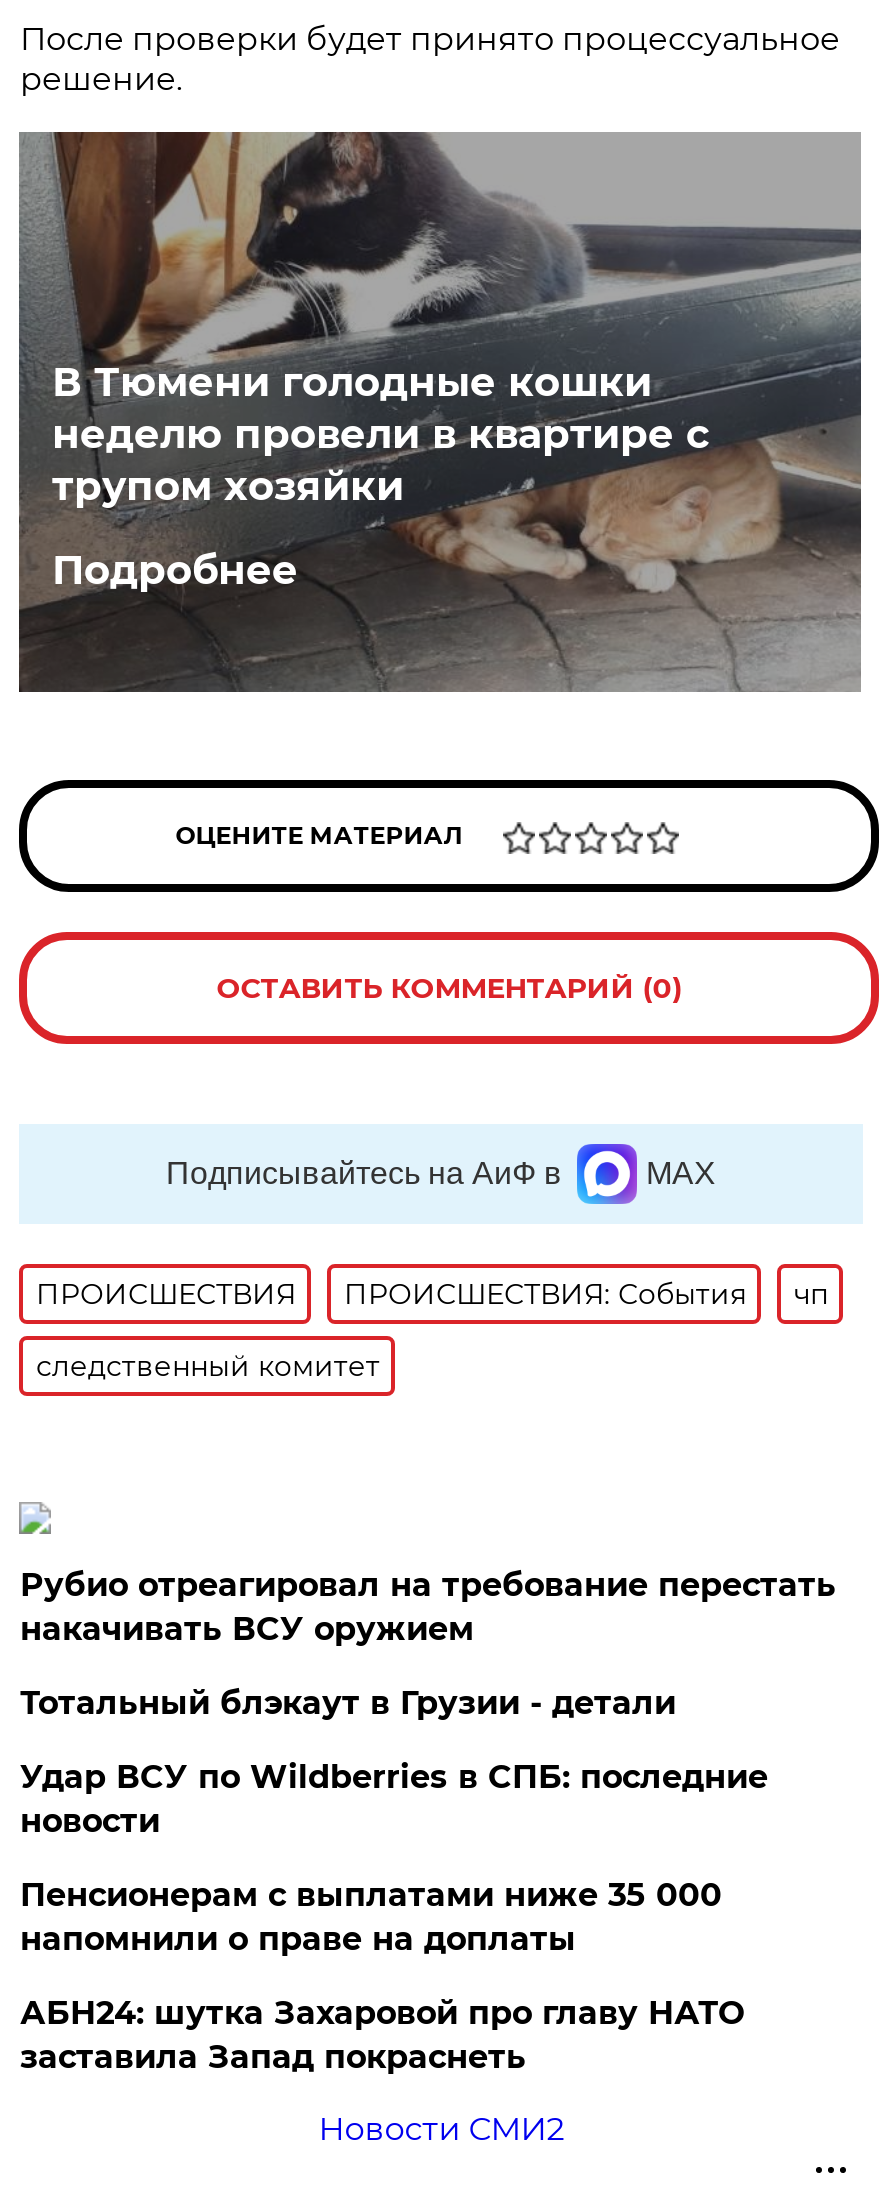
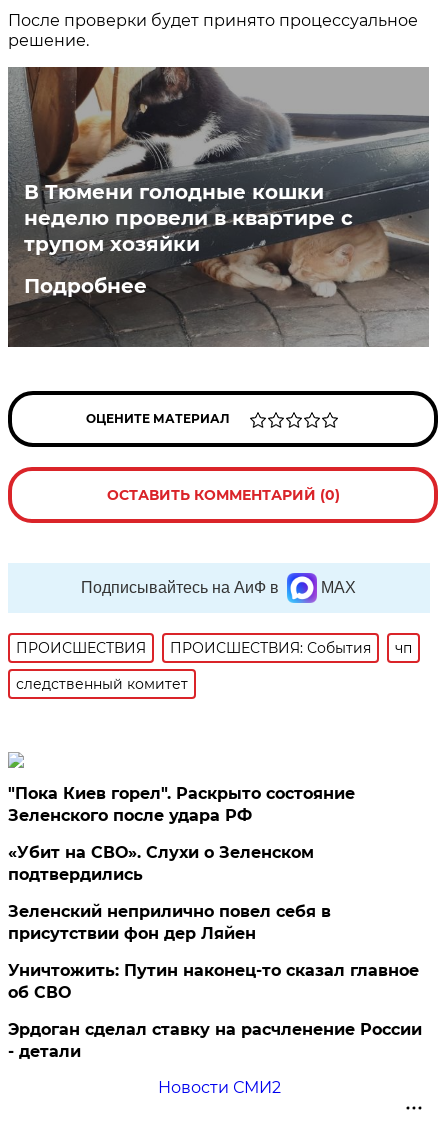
[20,1566,836,1648] Рубио отреагировал на требование перестать | накачивать ВСУ оружием -> [8,784,355,825] "Пока Киев горел". Раскрыто состояние | Зеленского после удара РФ
[20,1684,676,1722] Тотальный блэкаут в Грузии - детали -> [8,843,314,884] «Убит на СВО». Слухи о Зеленском | подтвердились
[20,1758,768,1840] Удар ВСУ по Wildberries в СПБ: последние | новости -> [8,902,331,943] Зеленский неприлично повел cебя в | присутствии фон дер Ляйен
[20,1876,722,1958] Пенсионерам с выплатами ниже 35 000 | напомнили о праве на доплаты -> [8,961,419,1002] Уничтожить: Путин наконец-то сказал главное | об СВО
[20,1994,744,2076] АБН24: шутка Захаровой про главу НАТО | заставила Запад покраснеть -> [8,1020,422,1061] Эрдоган сделал ставку на расчленение России | - детали

